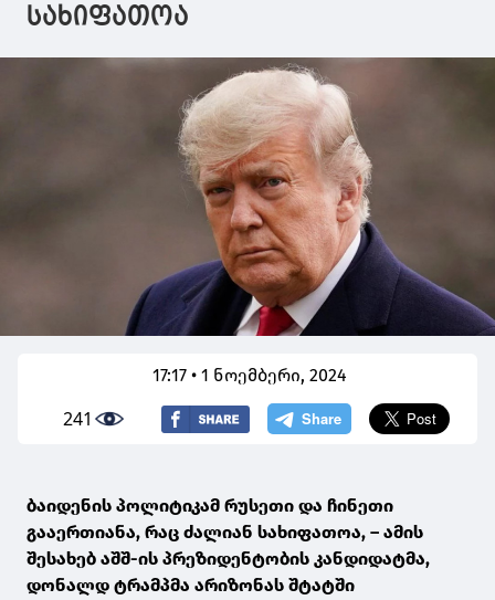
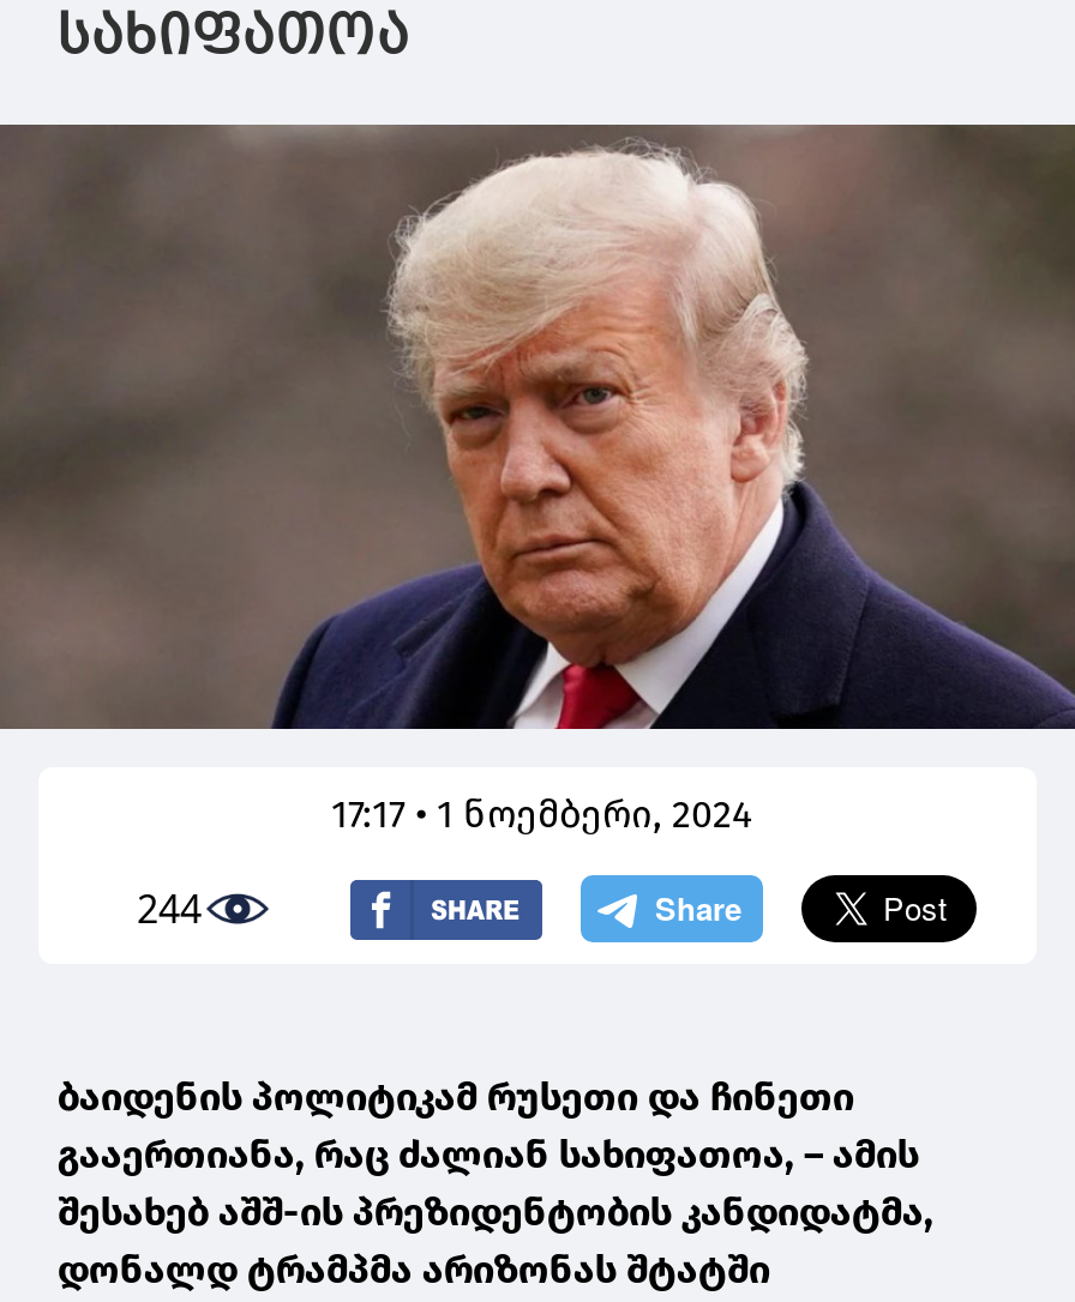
[63,407,93,431] 241 -> [137,883,201,936] 244

